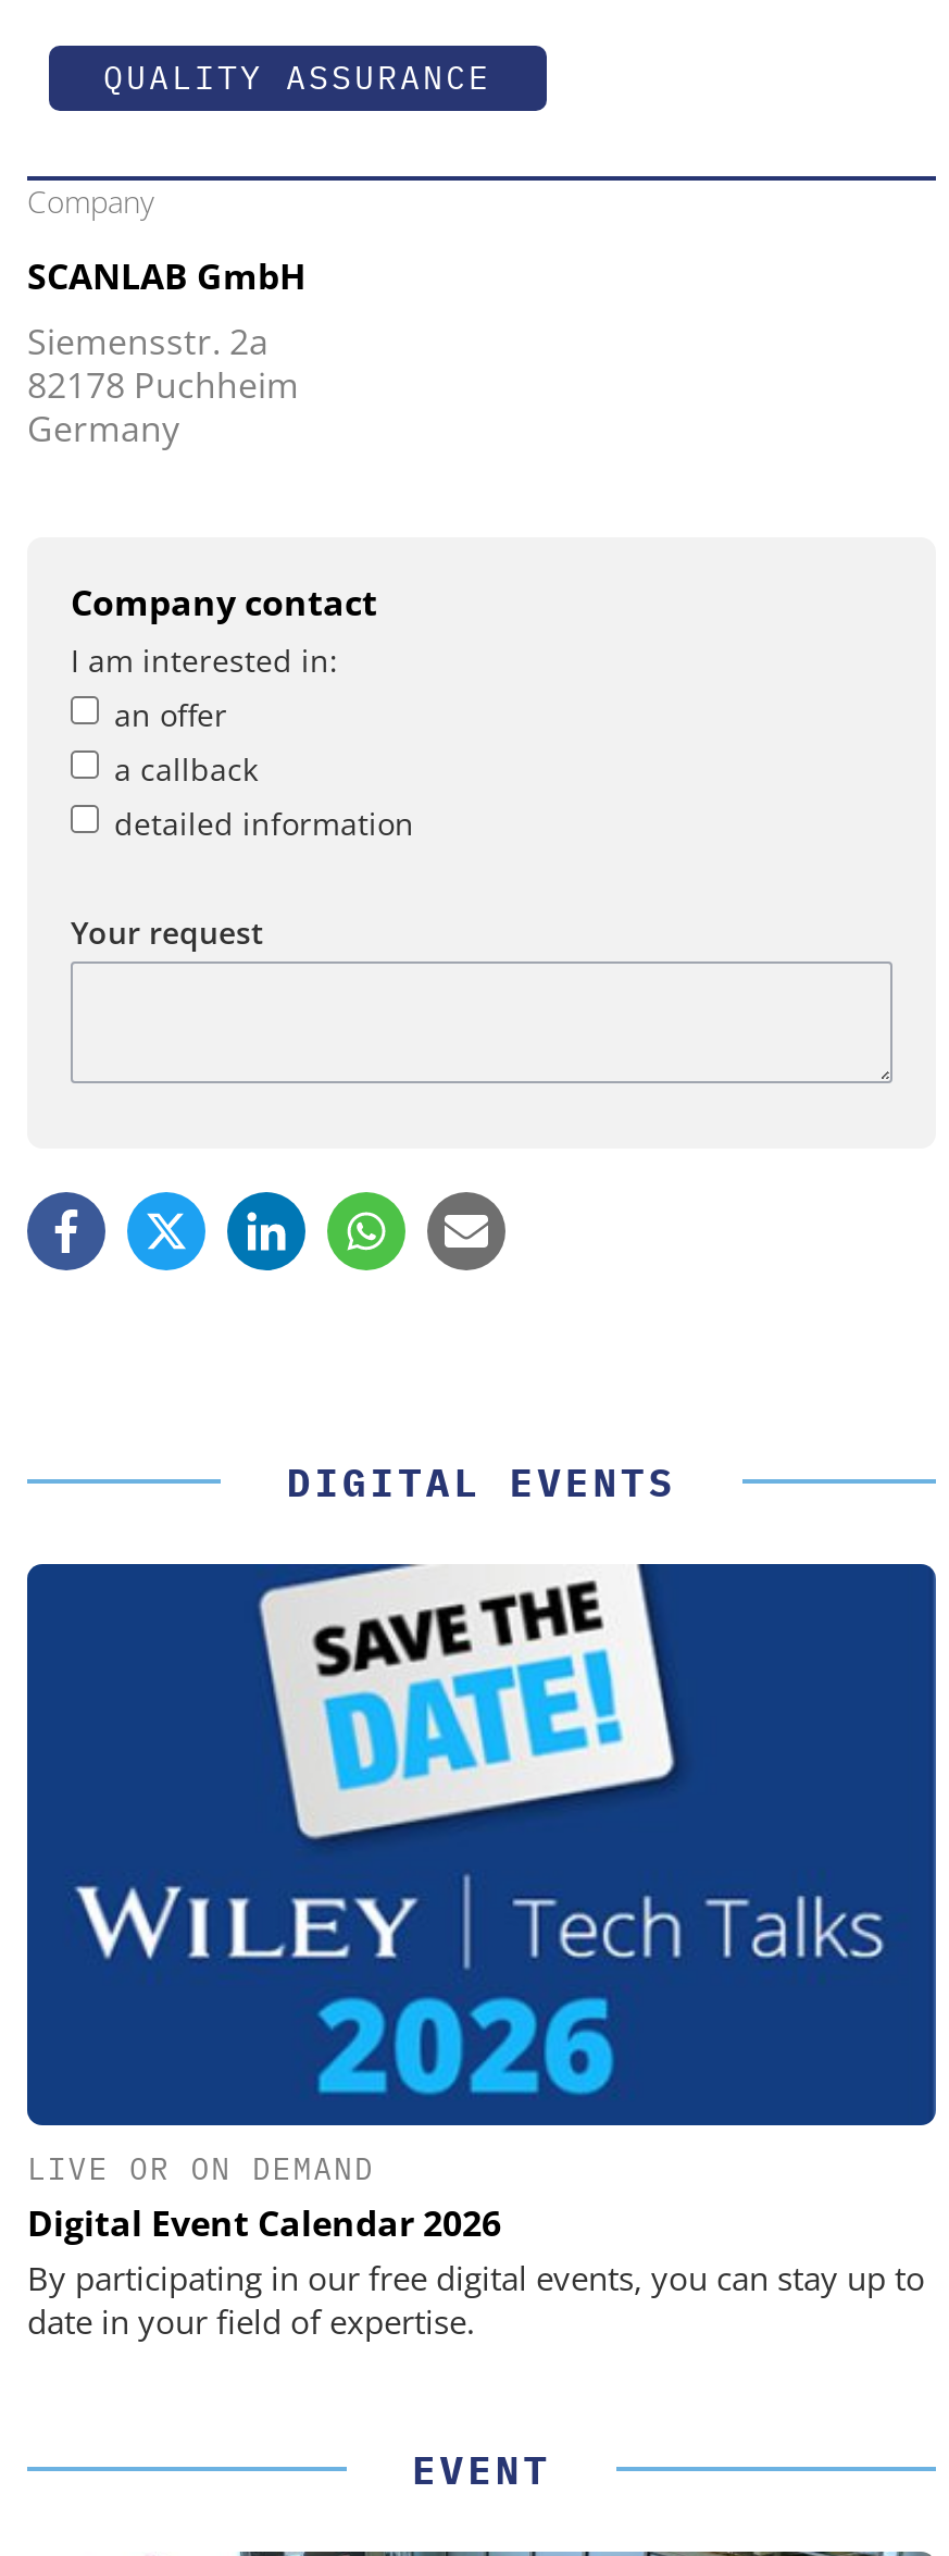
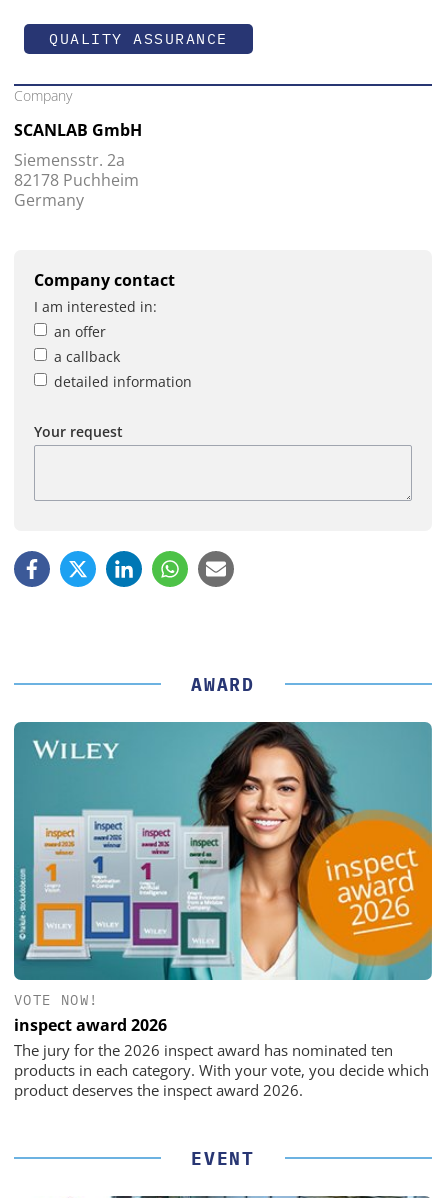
[287,1457,676,1507] DIGITAL EVENTS -> [191,673,255,696] AWARD
[27,1562,938,2343] [image] | LIVE OR ON DEMAND | Digital Event Calendar 2026 | By participating in our free digital events, you can stay up to | date in your field of expertise. -> [14,721,433,1100] [image] | VOTE NOW! | inspect award 2026 | The jury for the 2026 inspect award has nominated ten | products in each category. With your vote, you decide which | product deserves the inspect award 2026.

